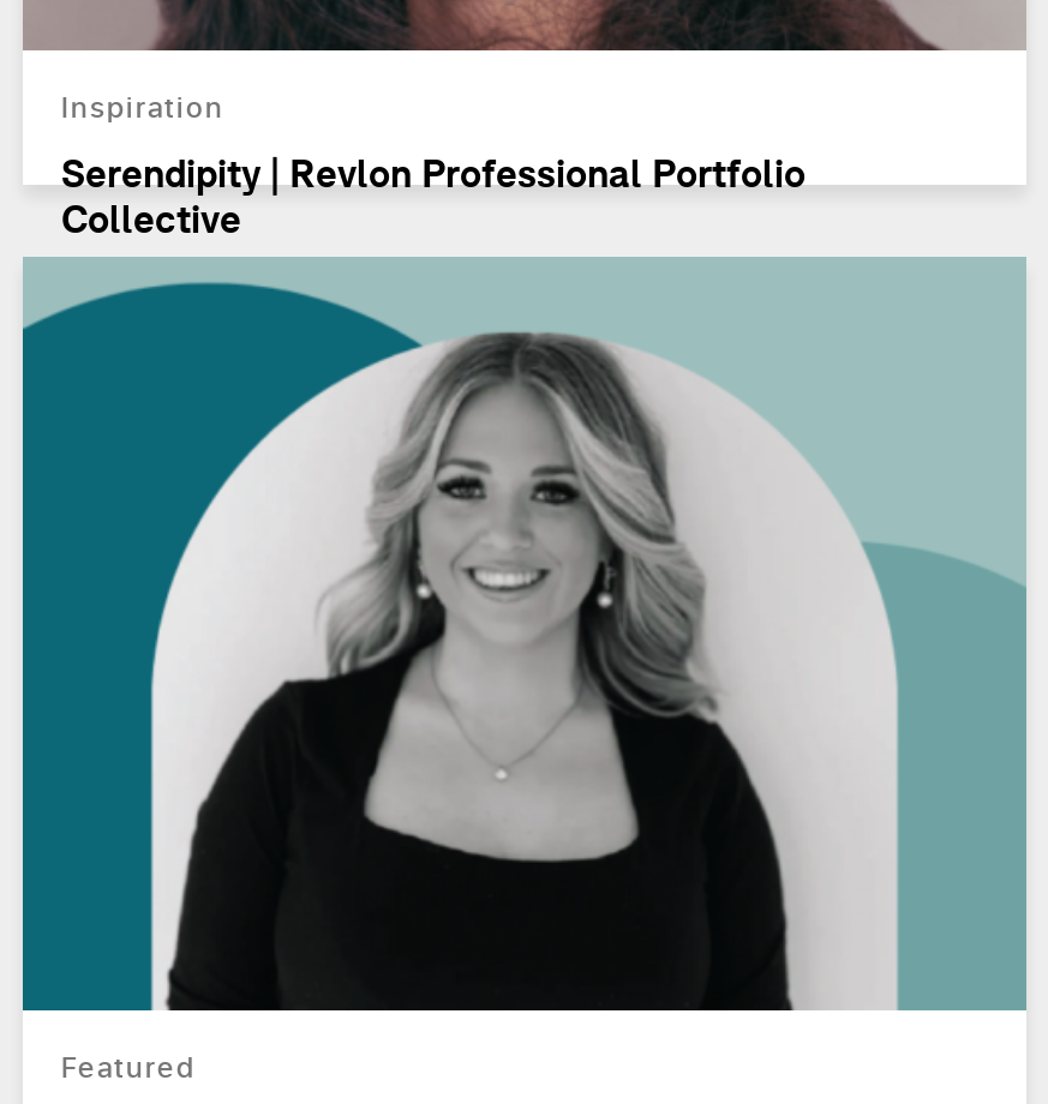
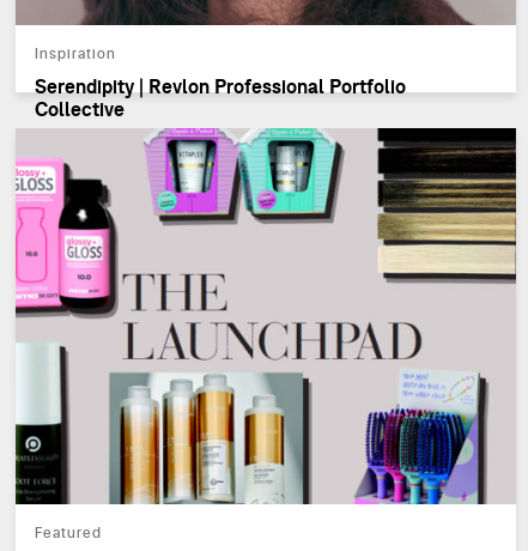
[20,257,1026,1013] [image] -> [14,127,517,505] [image]

